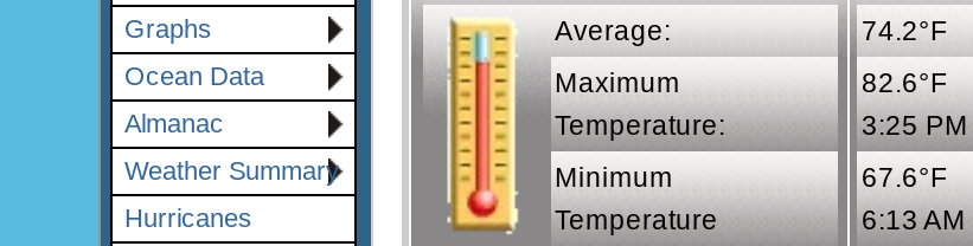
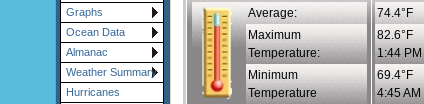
[862,17,947,45] 74.2°F -> [377,7,413,19] 74.4°F
[862,111,968,140] 3:25 PM -> [377,47,422,59] 1:44 PM
[862,163,947,192] 67.6°F -> [377,69,413,81] 69.4°F
[862,206,966,234] 6:13 AM -> [377,87,421,99] 4:45 AM

